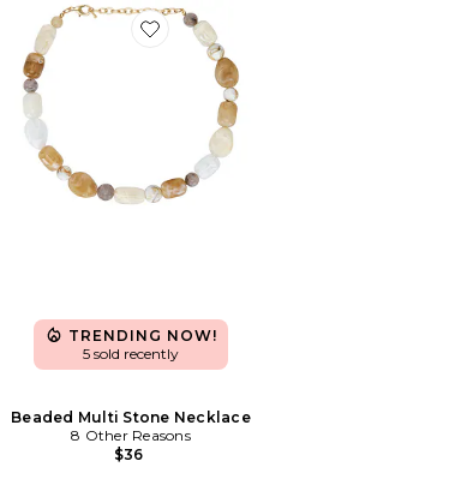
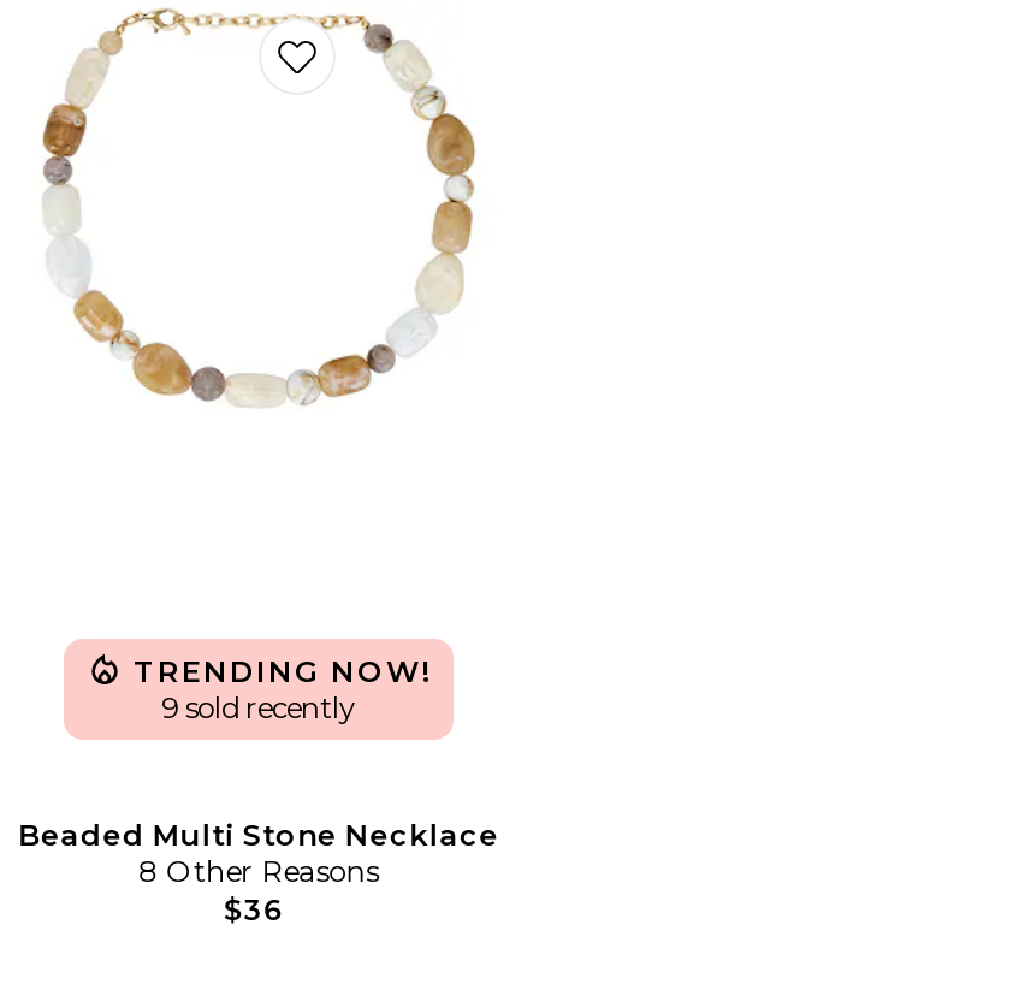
[83,345,179,363] 5 sold recently -> [161,689,356,725] 9 sold recently

